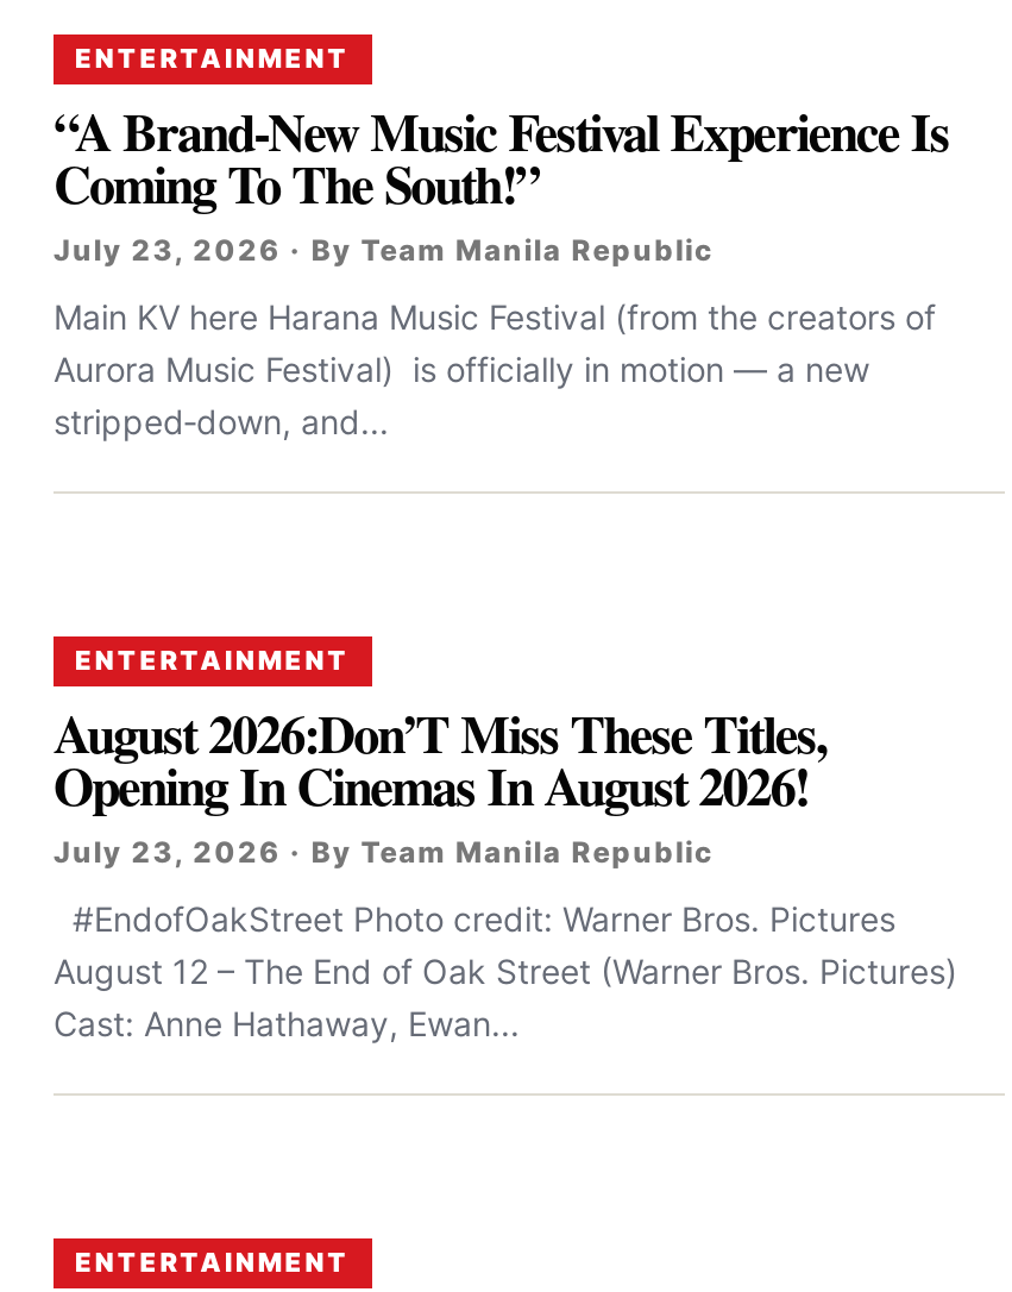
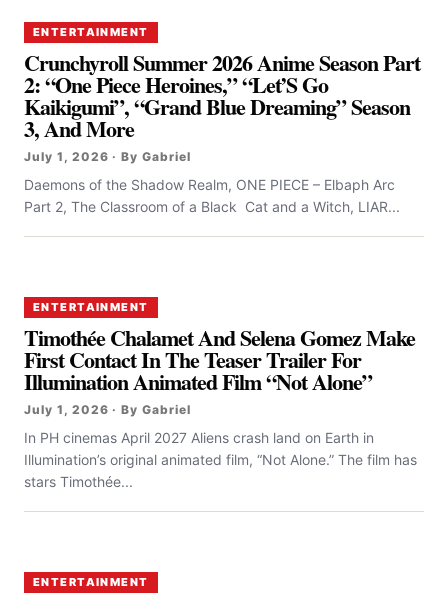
[54,93,949,269] “A Brand-New Music Festival Experience Is | Coming To The South!” | July 23, 2026 · By Team Manila Republic -> [24,46,420,164] Crunchyroll Summer 2026 Anime Season Part | 2: “One Piece Heroines,” “Let’S Go | Kaikigumi”, “Grand Blue Dreaming” Season | 3, And More | July 1, 2026 · By Gabriel
[54,297,936,442] Main KV here Harana Music Festival (from the creators of | Aurora Music Festival) is officially in motion — a new | stripped‑down, and... -> [24,176,400,215] Daemons of the Shadow Realm, ONE PIECE – Elbaph Arc | Part 2, The Classroom of a Black Cat and a Witch, LIAR...
[54,695,827,871] August 2026:Don’T Miss These Titles, | Opening In Cinemas In August 2026! | July 23, 2026 · By Team Manila Republic -> [24,321,415,417] Timothée Chalamet And Selena Gomez Make | First Contact In The Teaser Trailer For | Illumination Animated Film “Not Alone” | July 1, 2026 · By Gabriel
[54,899,957,1044] #EndofOakStreet Photo credit: Warner Bros. Pictures | August 12 – The End of Oak Street (Warner Bros. Pictures) | Cast: Anne Hathaway, Ewan... -> [24,429,417,490] In PH cinemas April 2027 Aliens crash land on Earth in | Illumination’s original animated film, “Not Alone.” The film has | stars Timothée...

